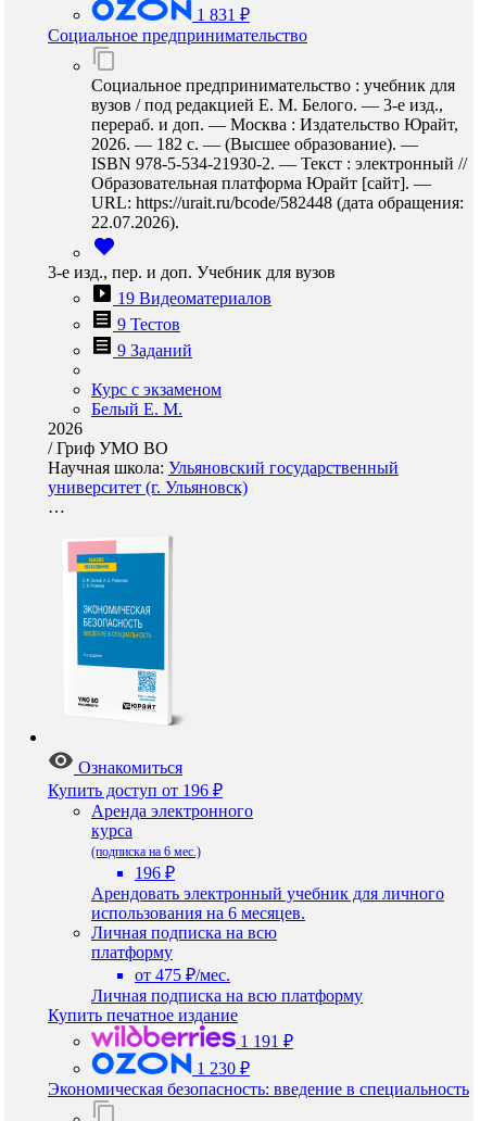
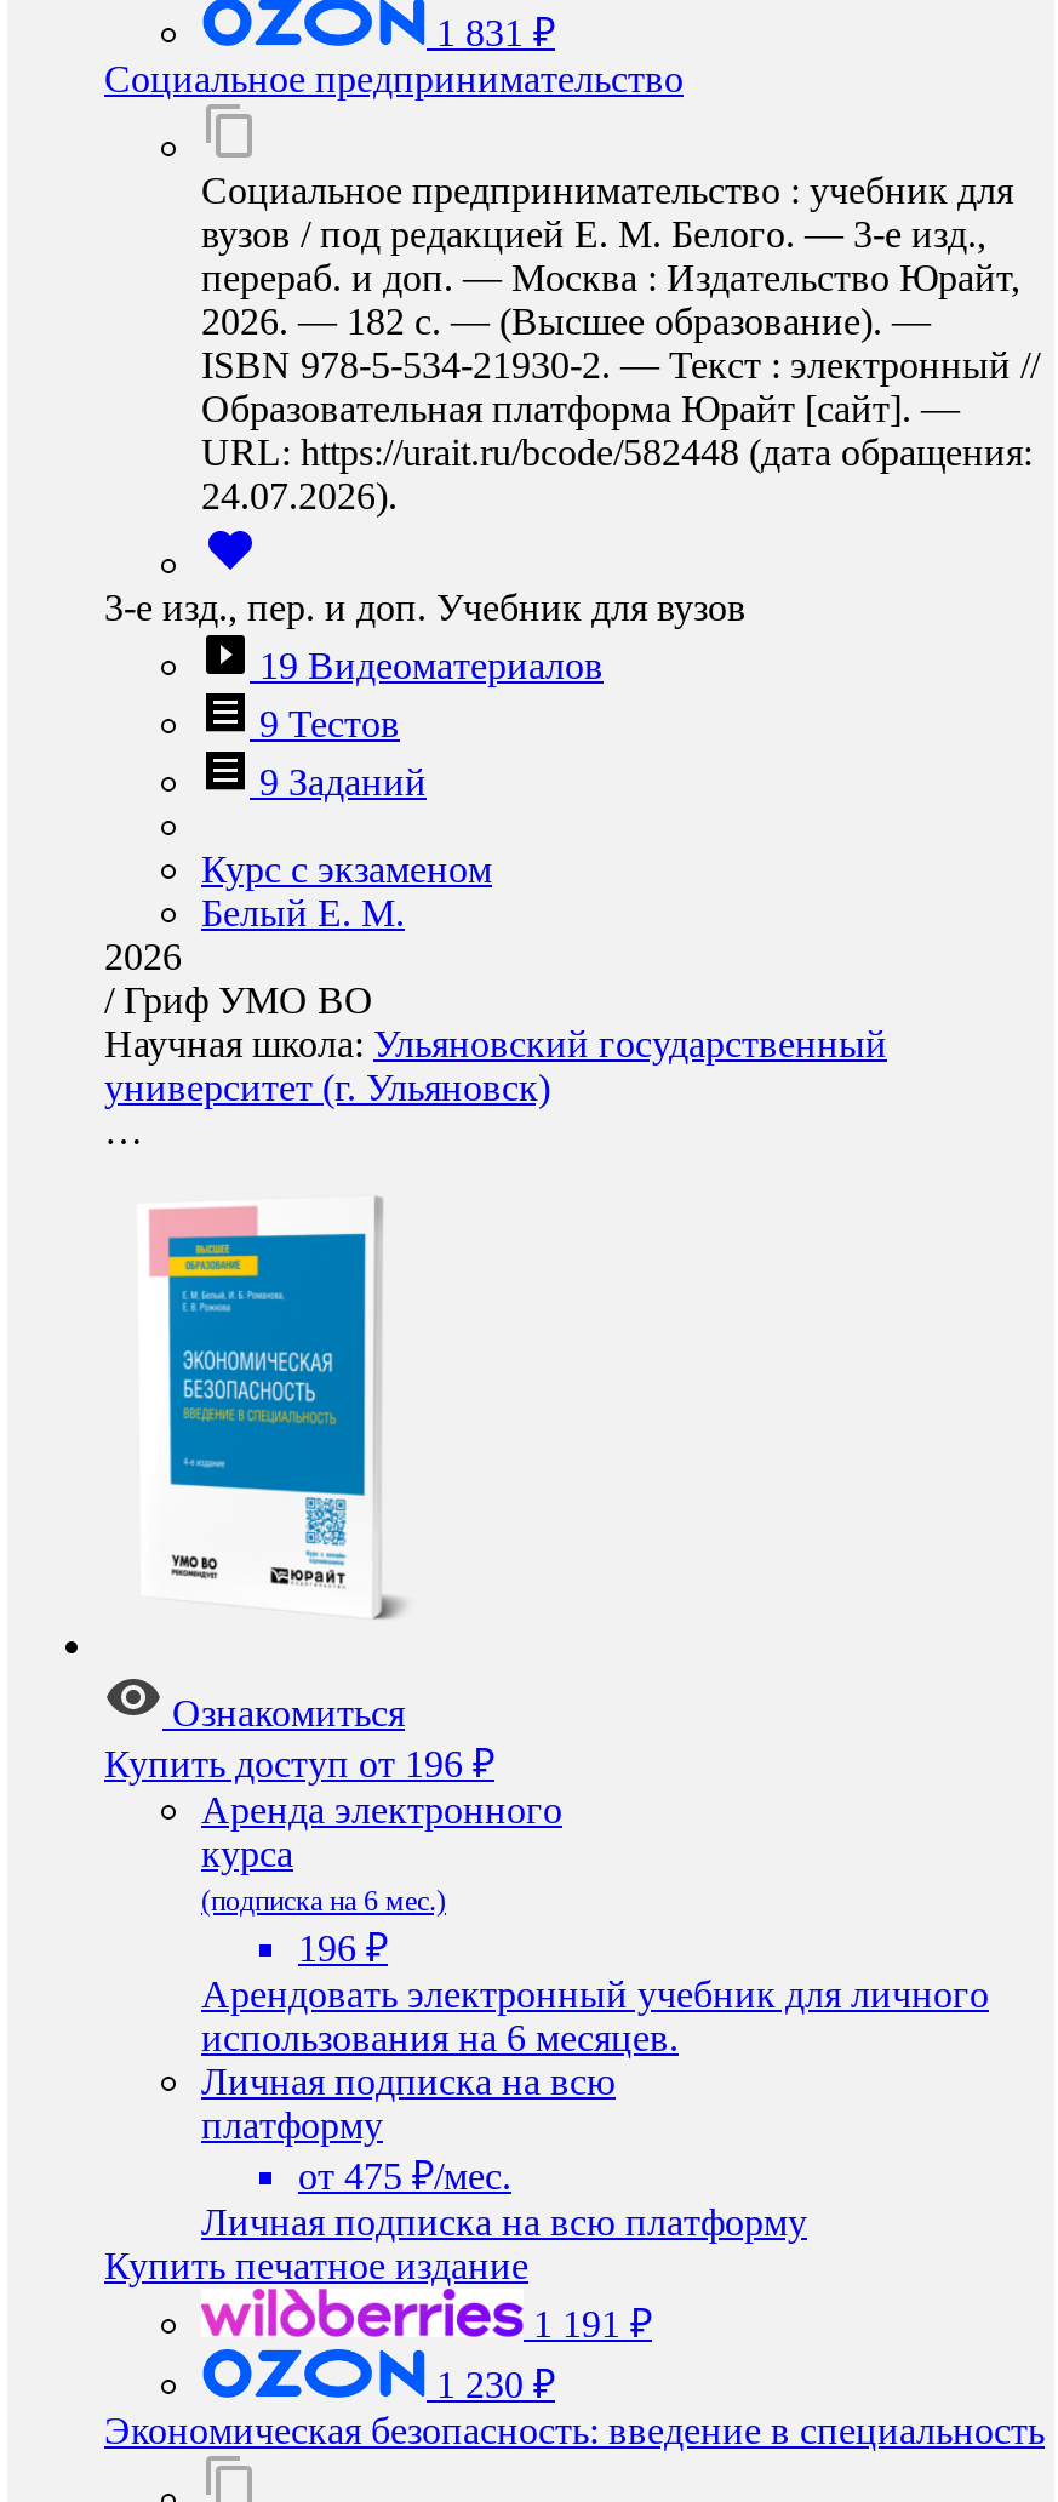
[91,213,179,231] 22.07.2026). -> [201,475,398,516] 24.07.2026).

